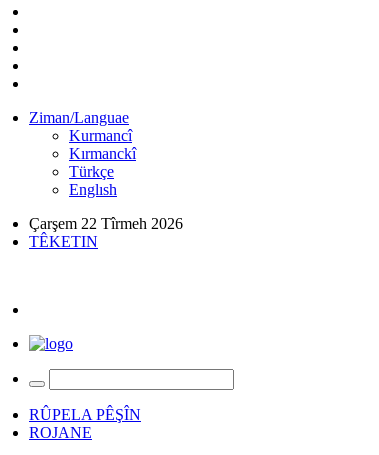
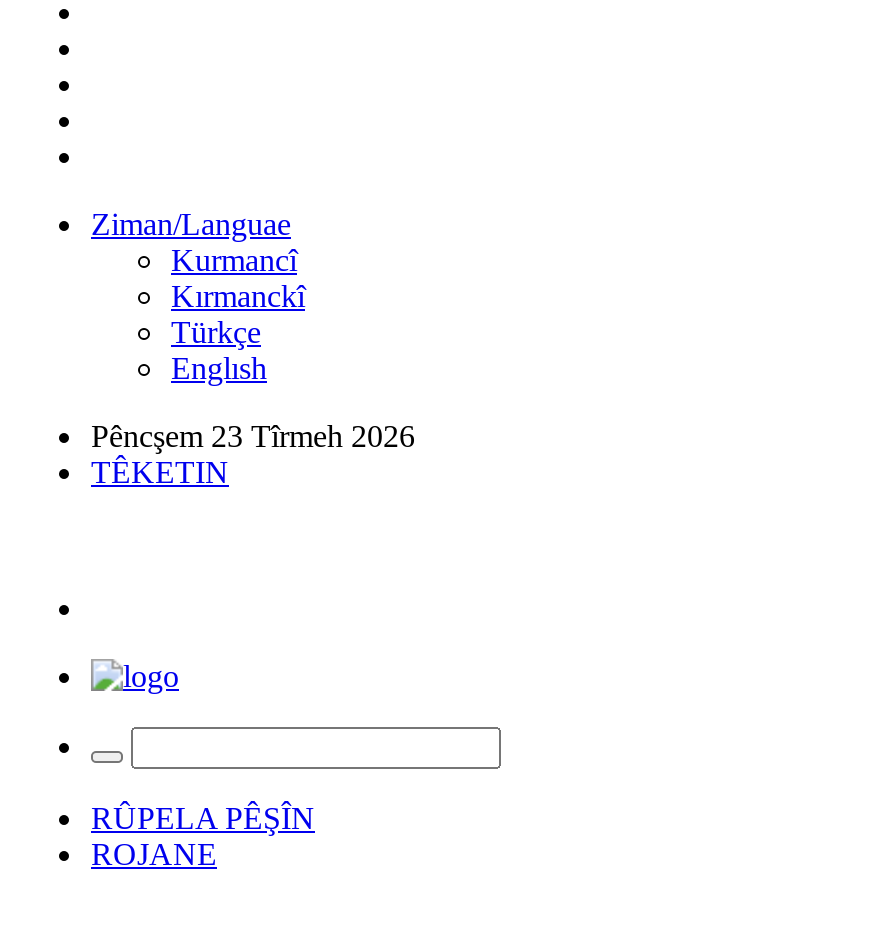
[29,215,183,232] Çarşem 22 Tîrmeh 2026 -> [91,419,415,453] Pêncşem 23 Tîrmeh 2026

